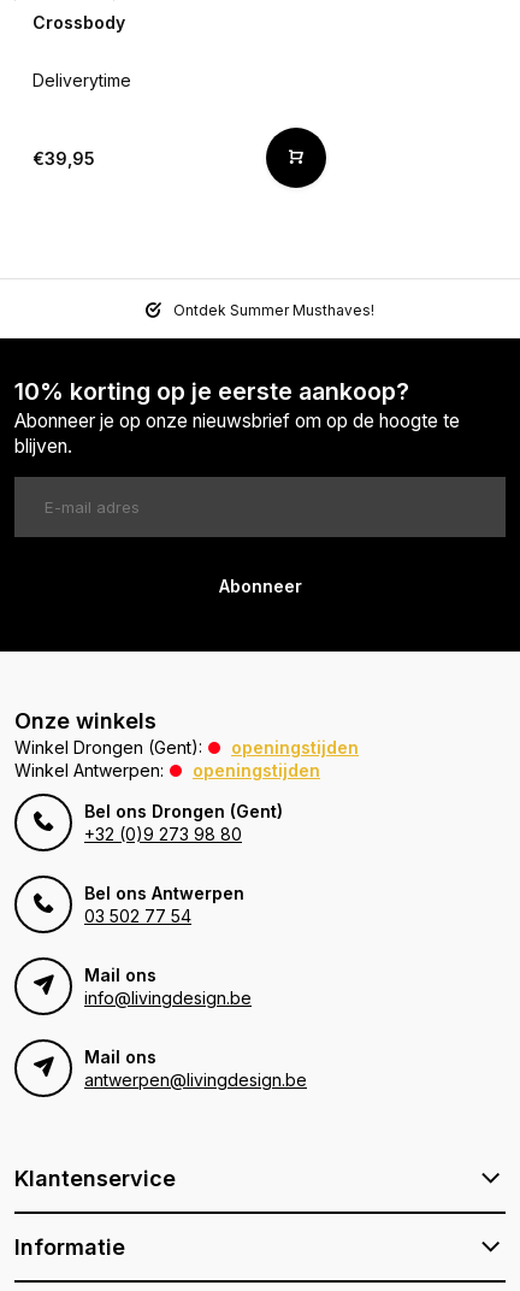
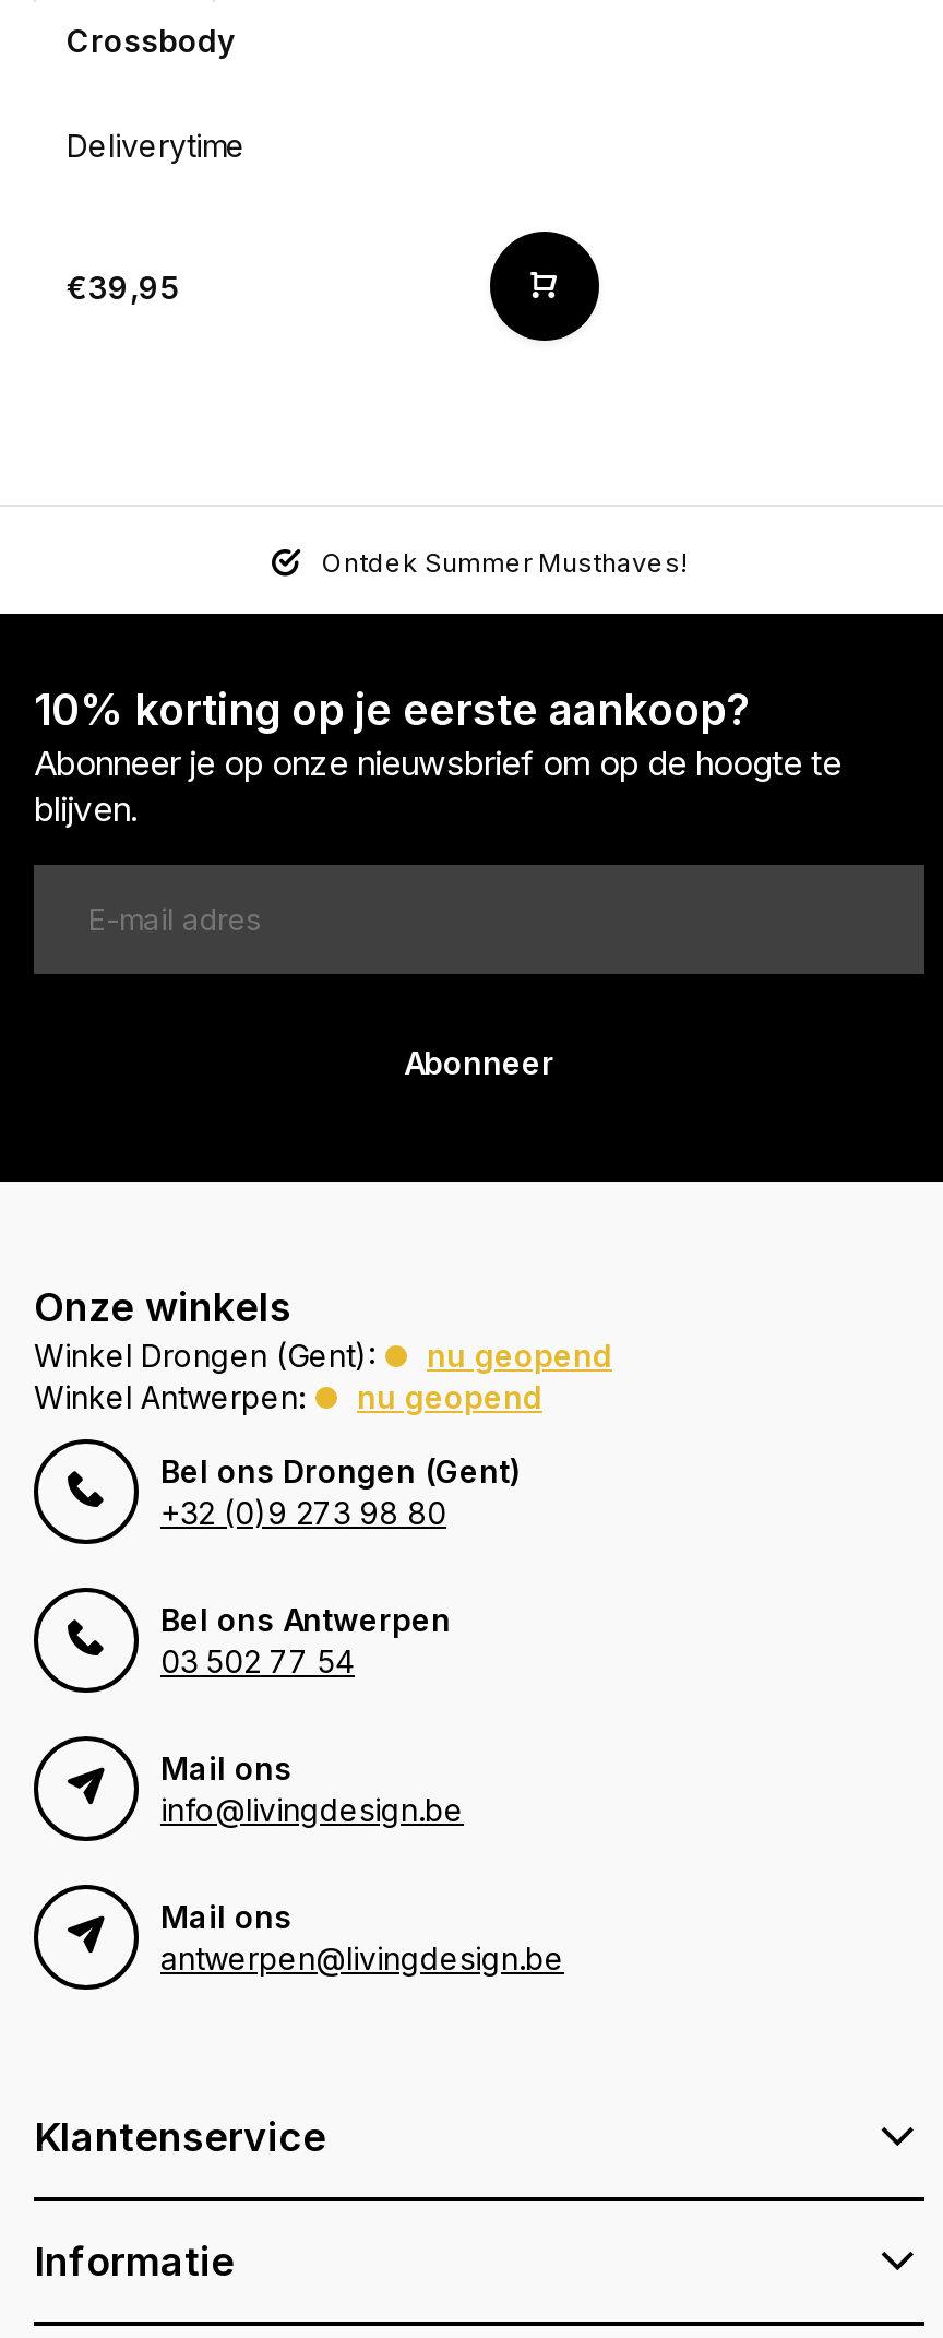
[231,737,359,758] openingstijden -> [427,1337,612,1374] nu geopend
[193,760,320,781] openingstijden -> [357,1379,542,1416] nu geopend

